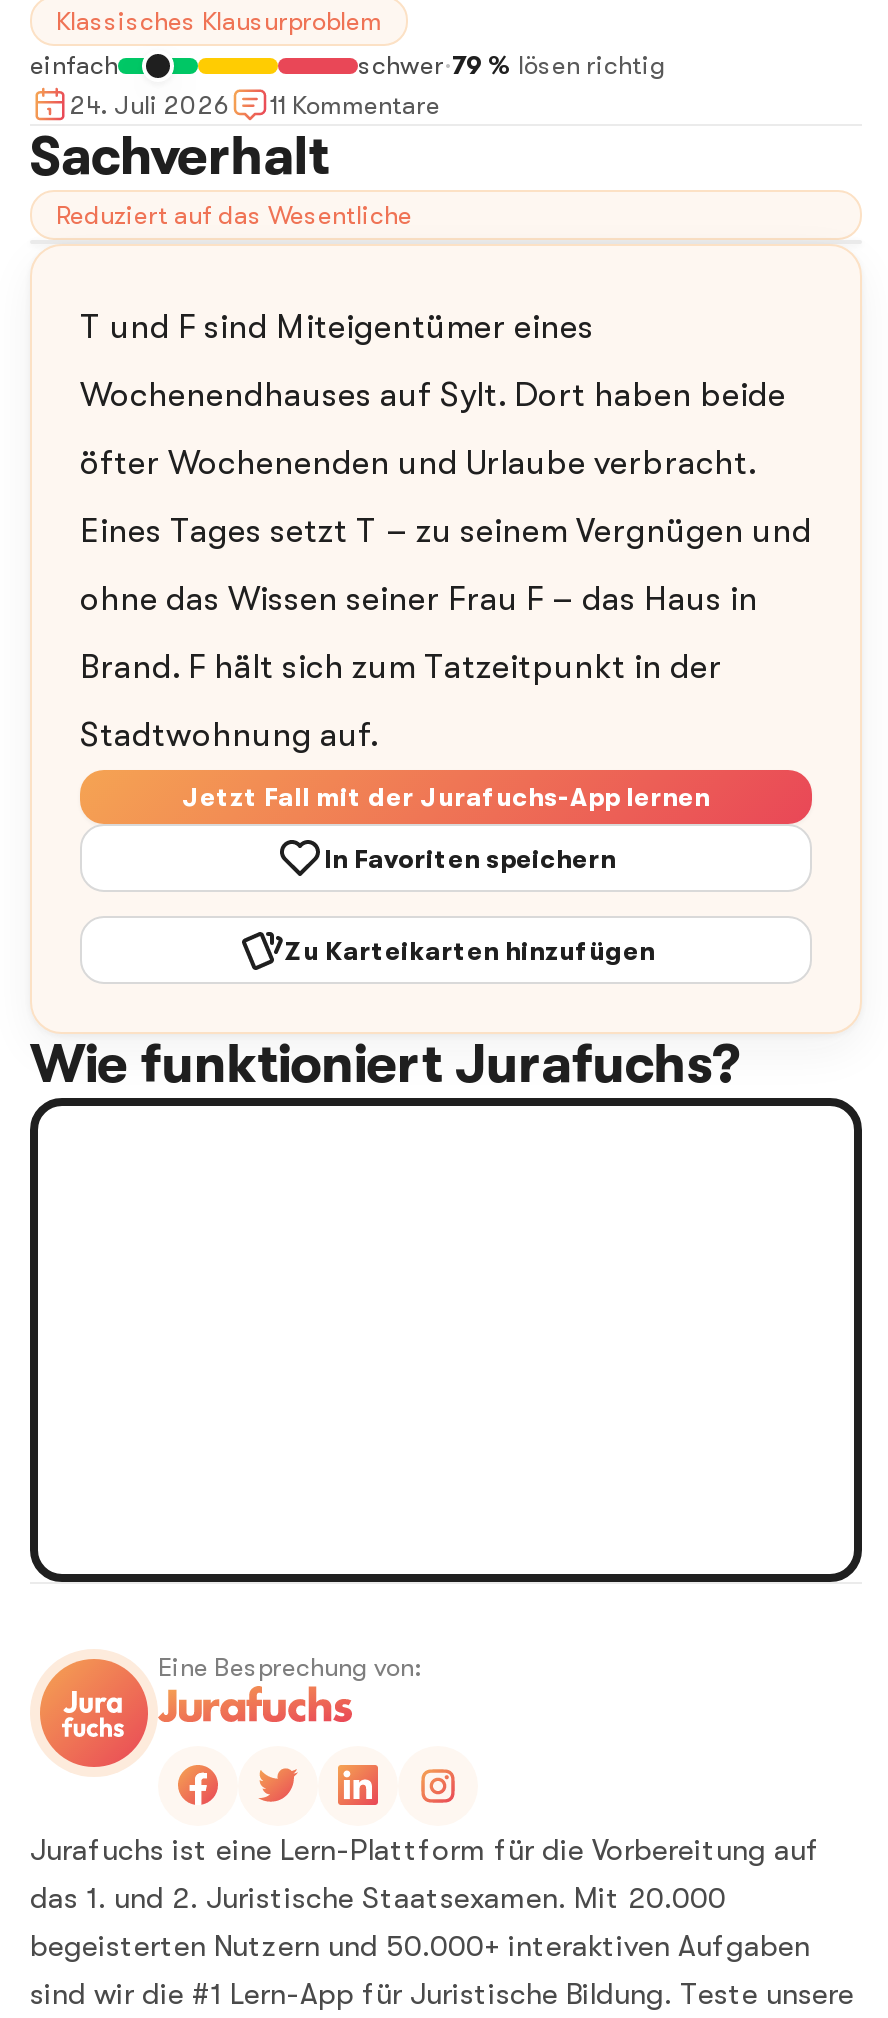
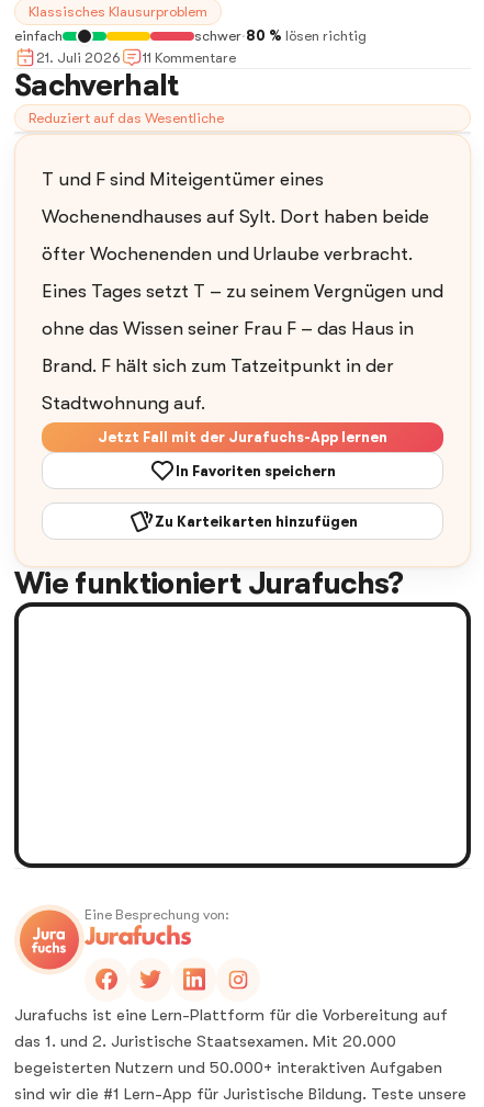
[358,50,666,80] schwer · 79 % lösen richtig -> [194,27,367,44] schwer · 80 % lösen richtig
[70,89,440,119] 24. Juli 2026 11 Kommentare -> [36,49,236,65] 21. Juli 2026 11 Kommentare

